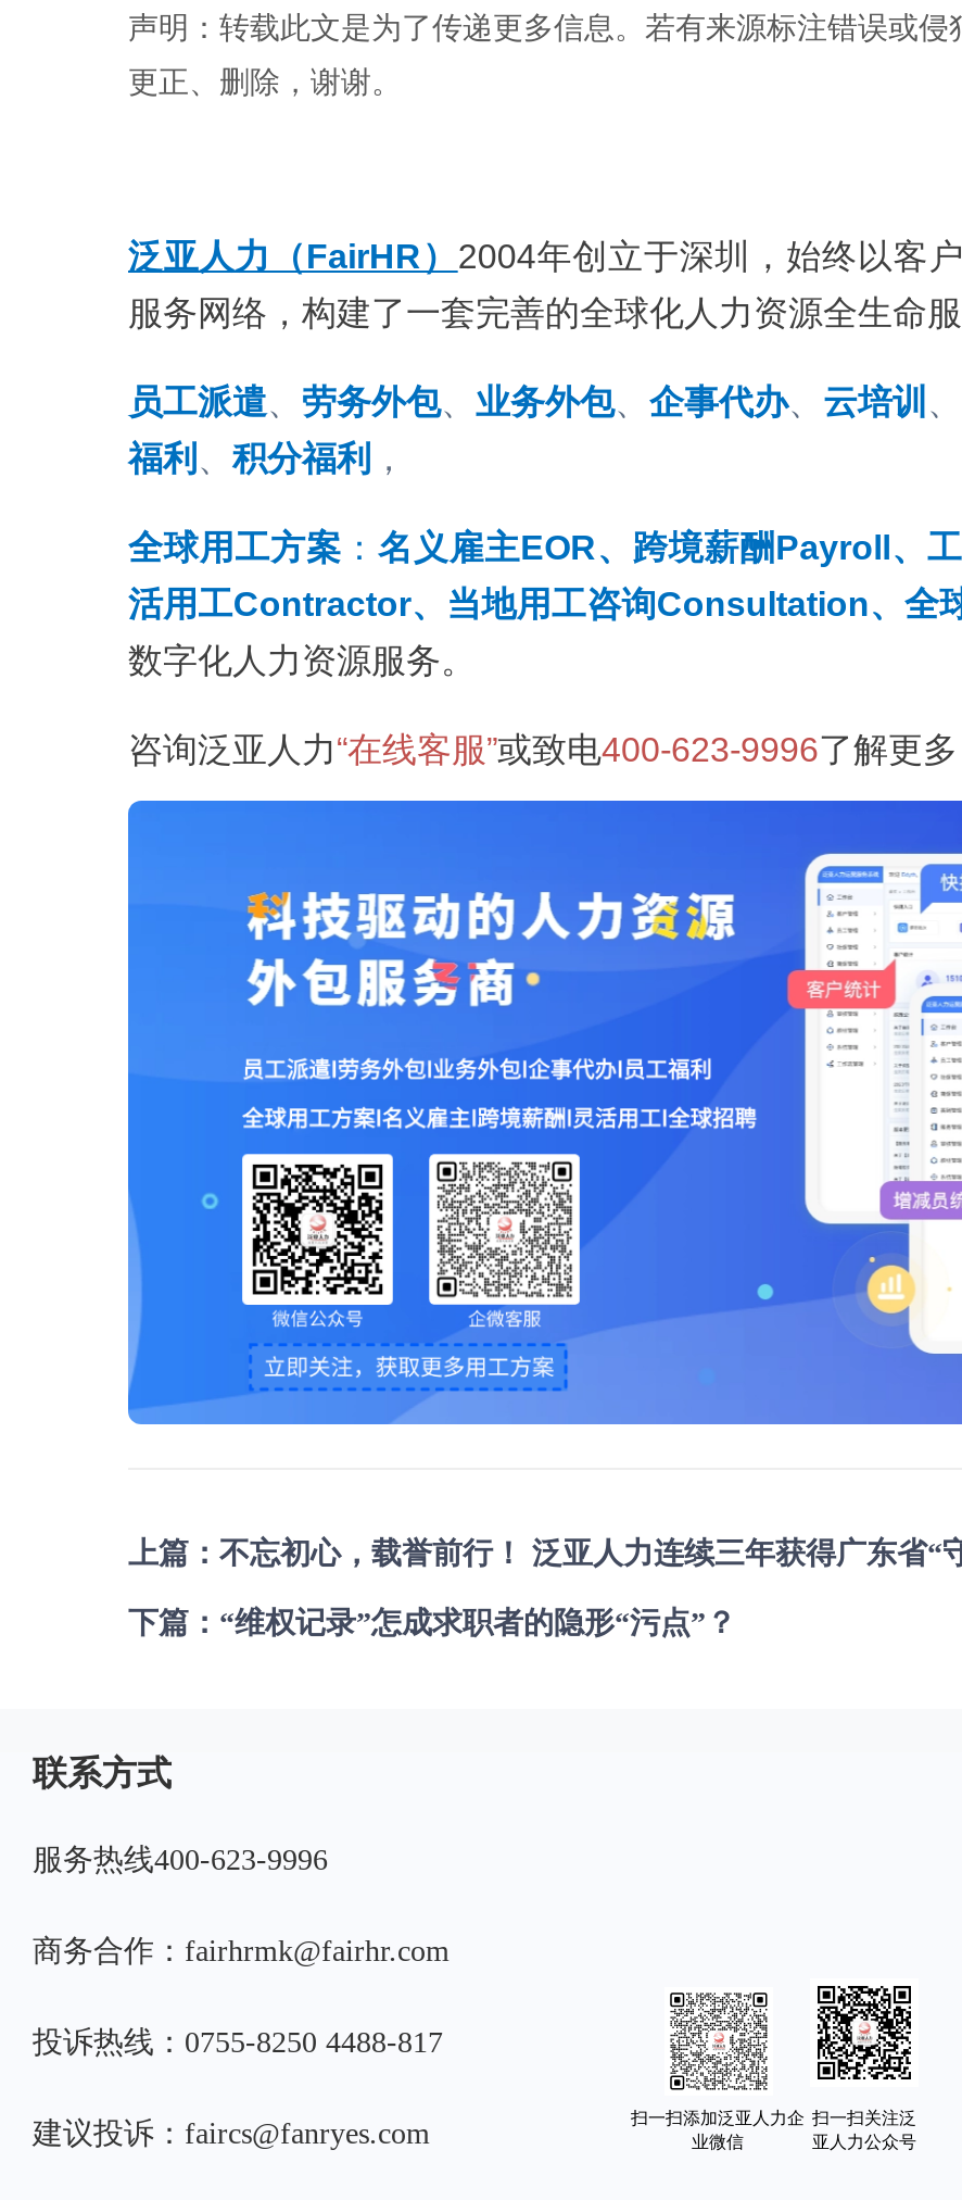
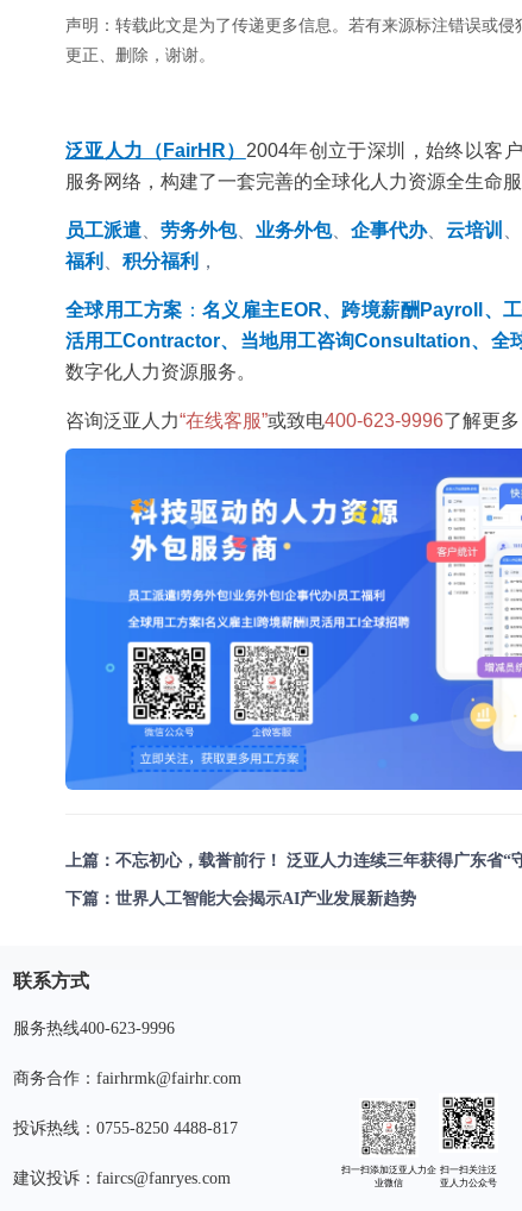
[128,1606,736,1639] 下篇：“维权记录”怎成求职者的隐形“污点”？ -> [65,889,416,907] 下篇：世界人工智能大会揭示AI产业发展新趋势

